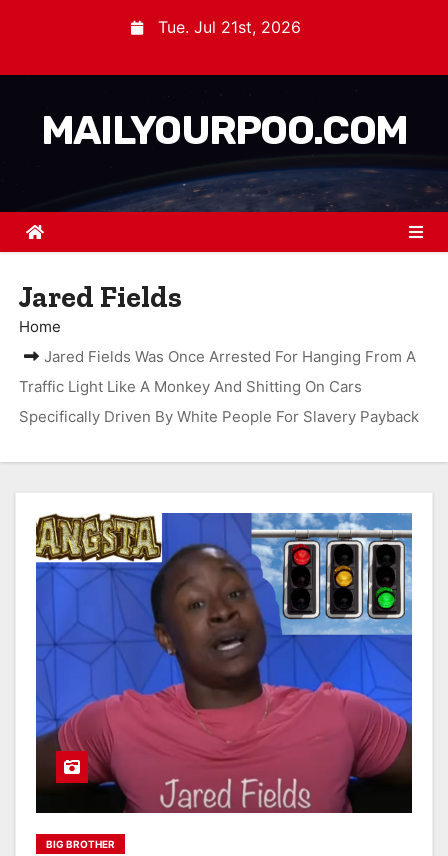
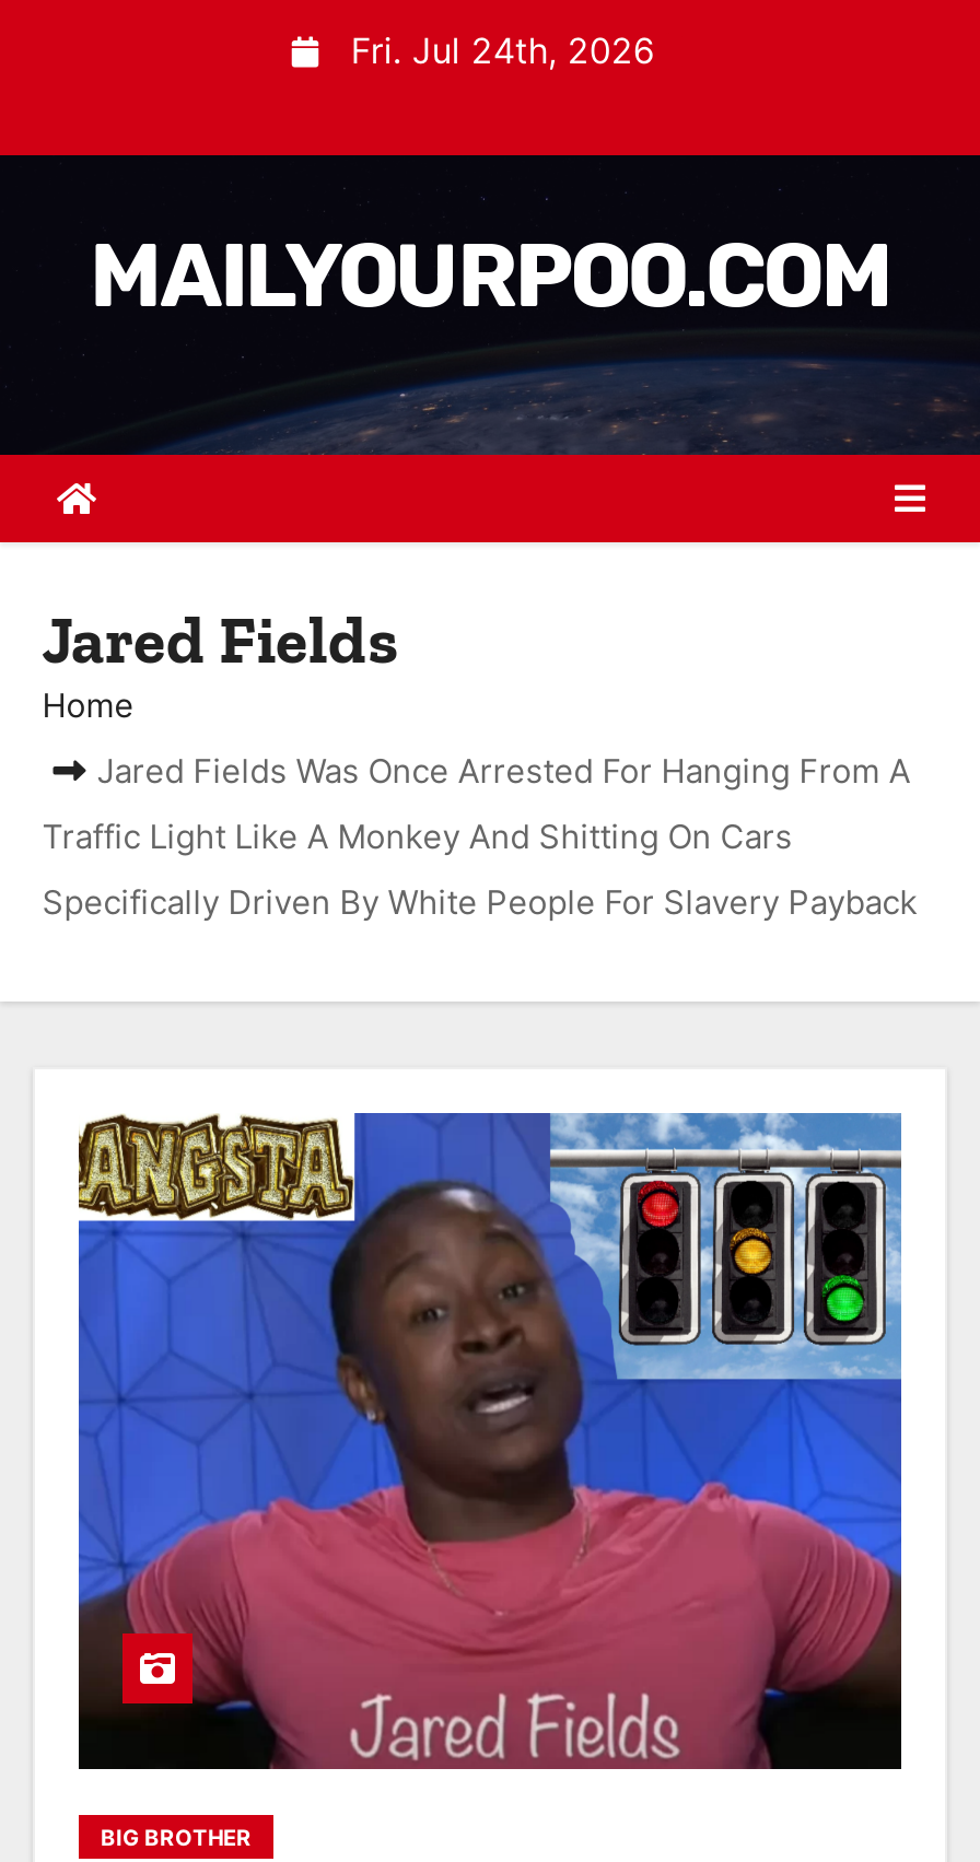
[153,17,301,37] Tue. Jul 21st, 2026 -> [340,28,655,72] Fri. Jul 24th, 2026

